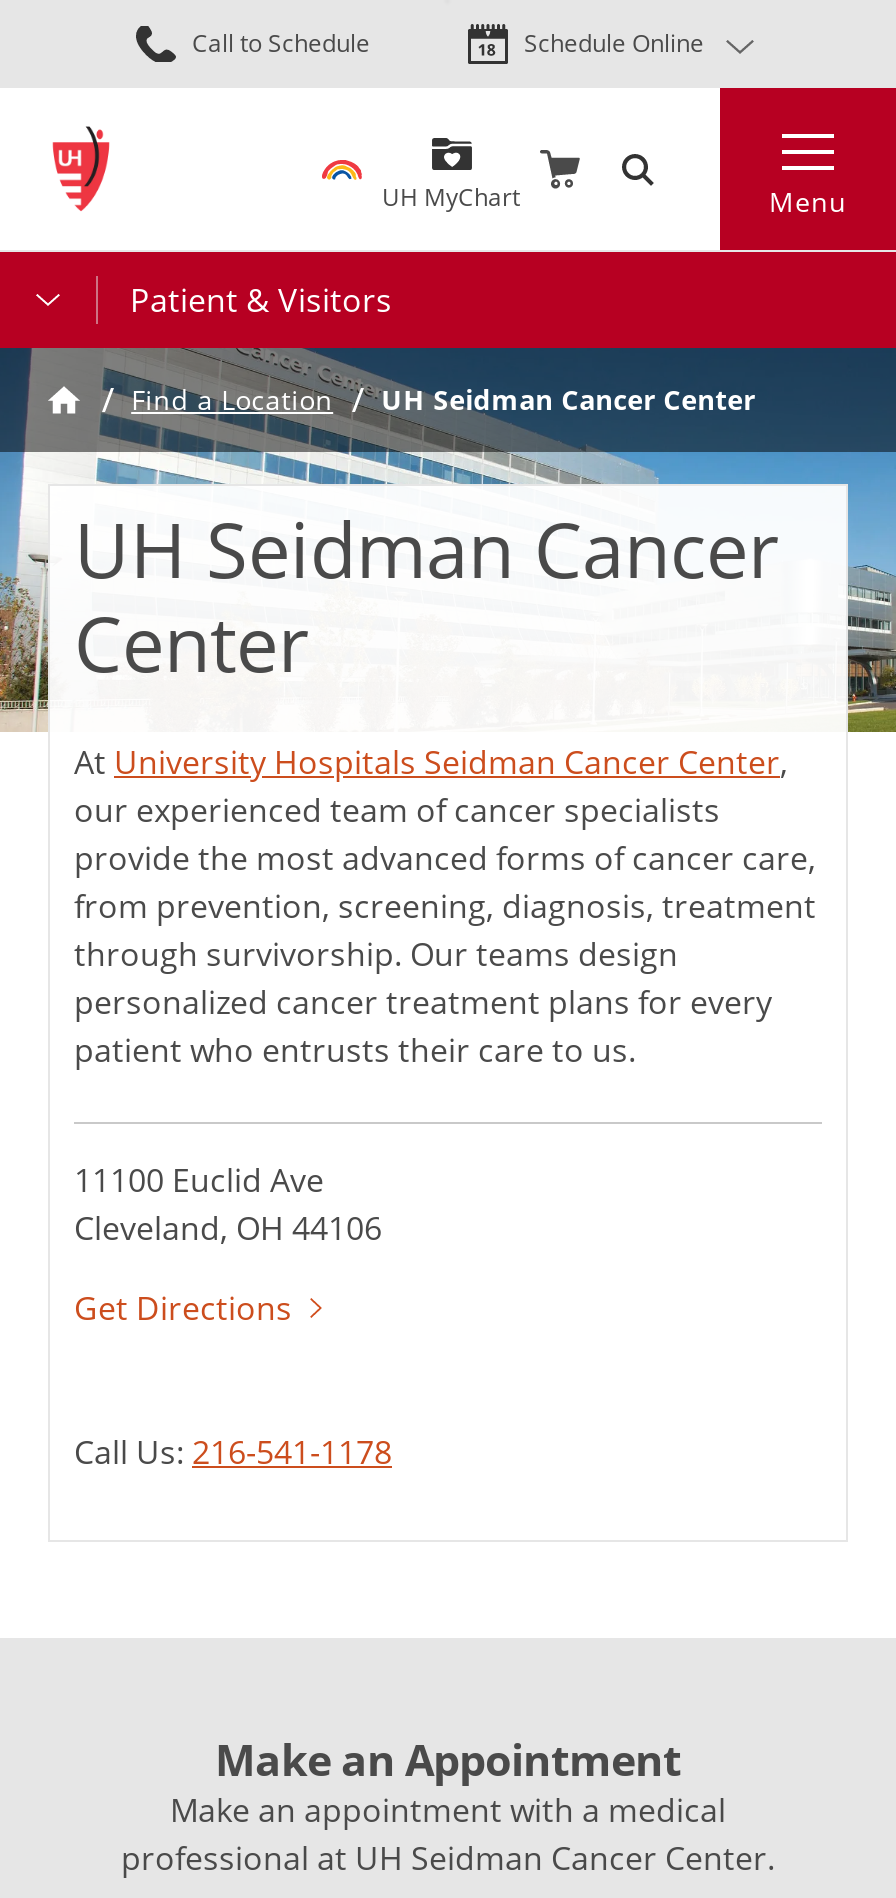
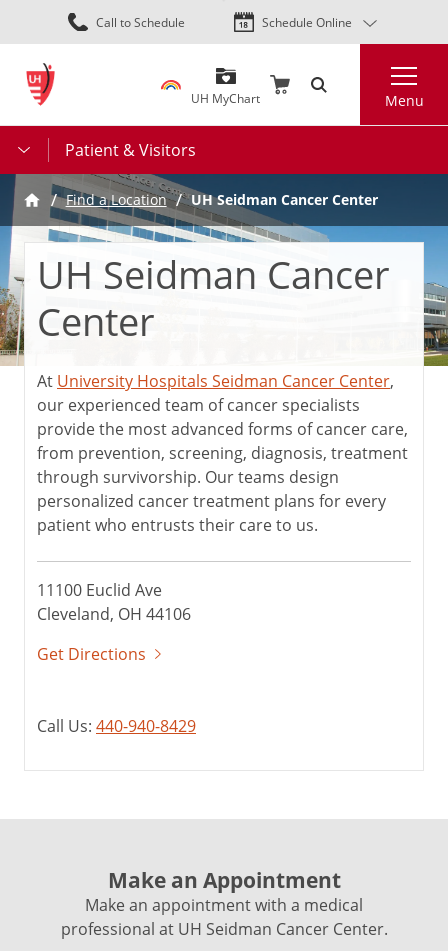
[74,1430,392,1474] Call Us: 216-541-1178 -> [37,715,196,736] Call Us: 440-940-8429

